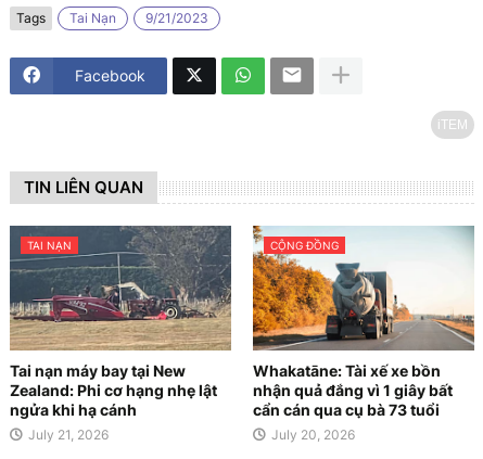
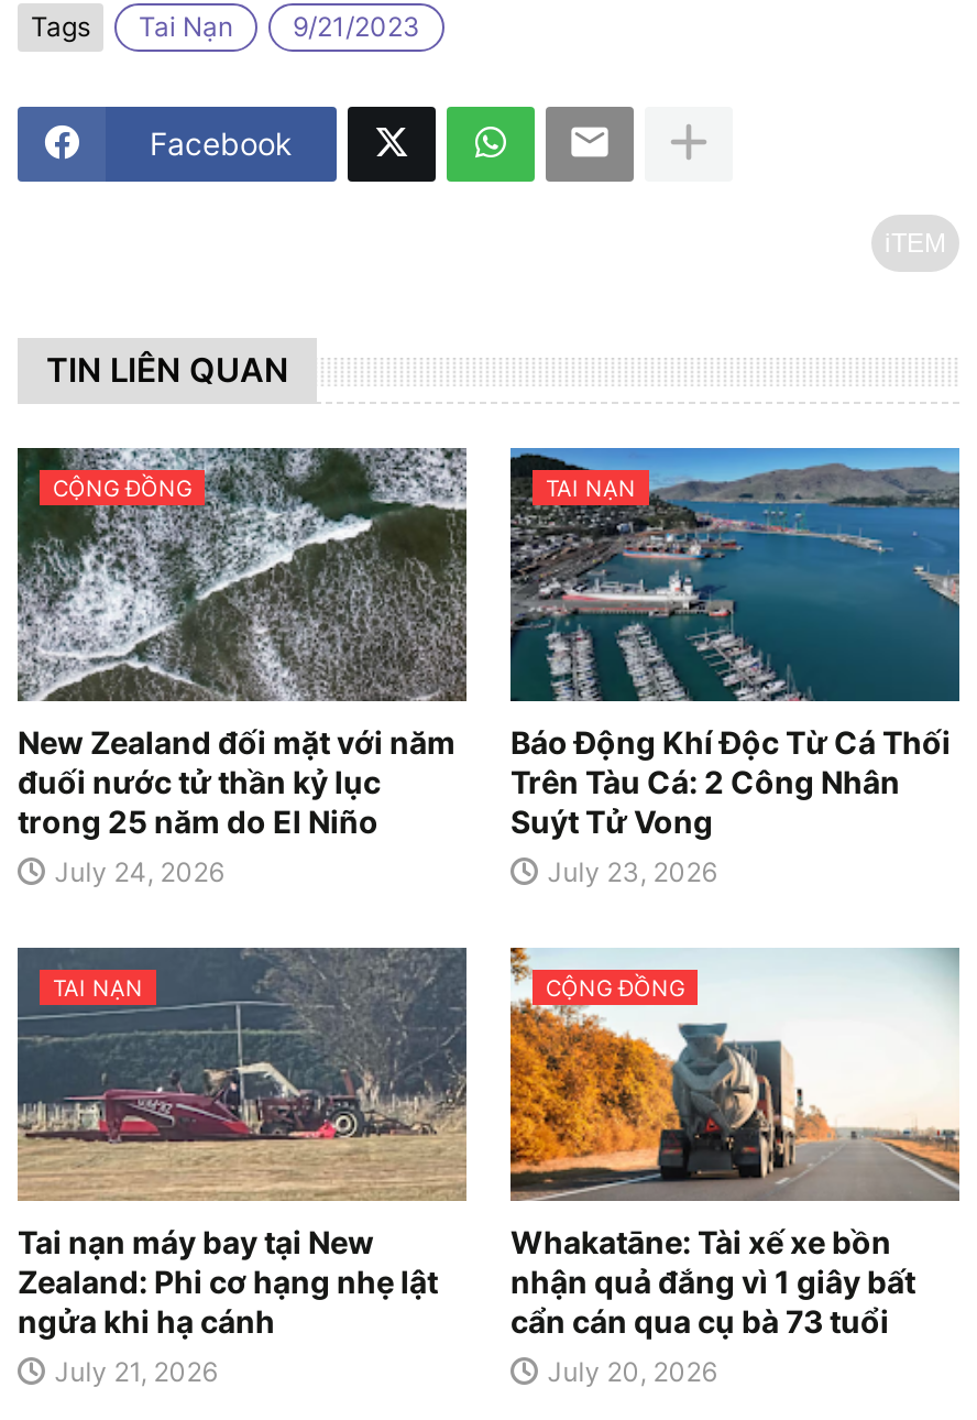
none -> [15,448,469,703] [image] | CỘNG ĐỒNG
none -> [18,723,455,888] New Zealand đối mặt với năm | đuối nước tử thần kỷ lục | trong 25 năm do El Niño | July 24, 2026
none -> [508,446,962,703] [image] | TAI NẠN
none -> [511,723,951,888] Báo Động Khí Độc Từ Cá Thối | Trên Tàu Cá: 2 Công Nhân | Suýt Tử Vong | July 23, 2026

